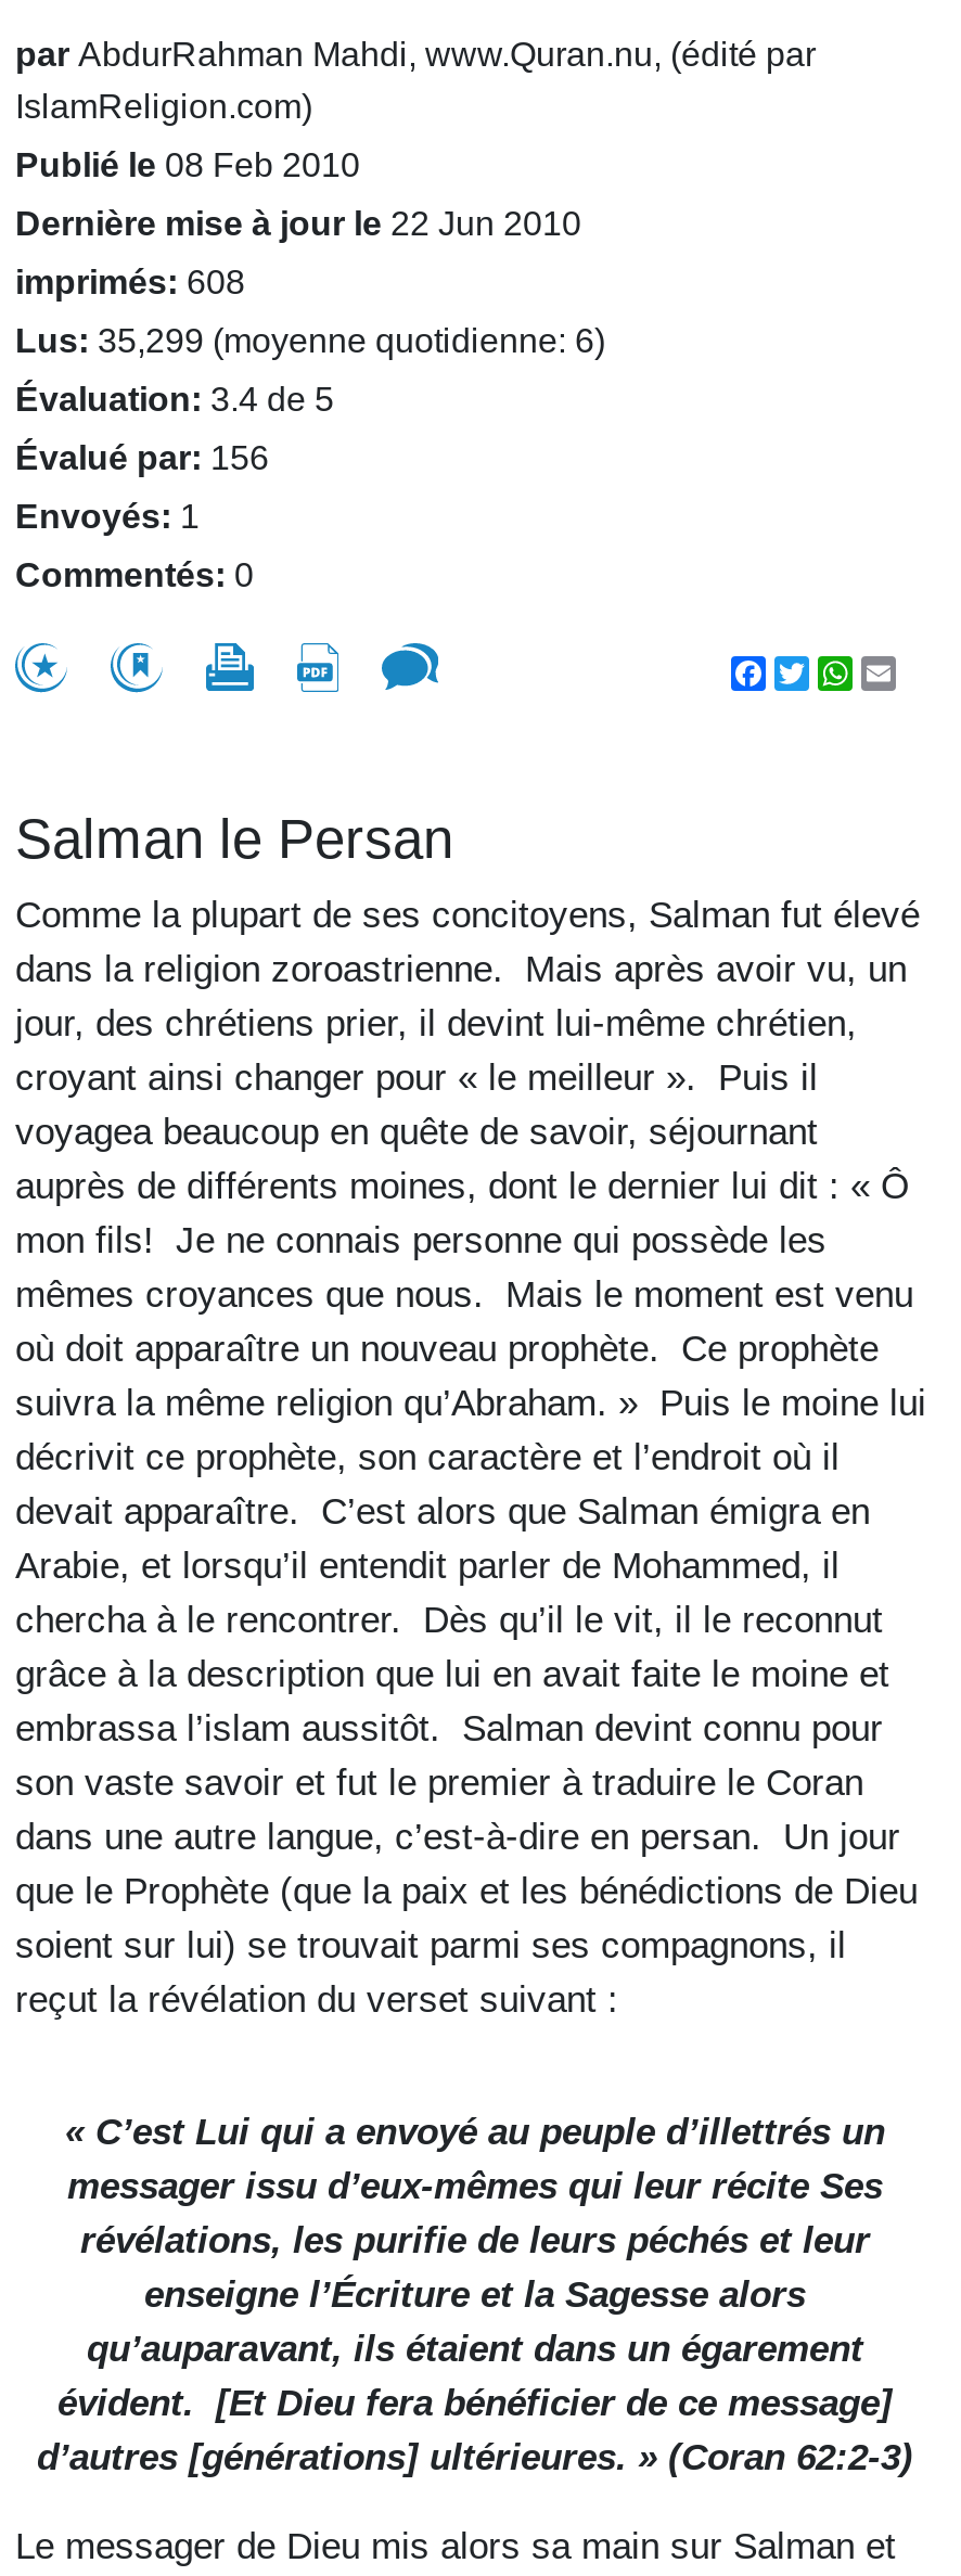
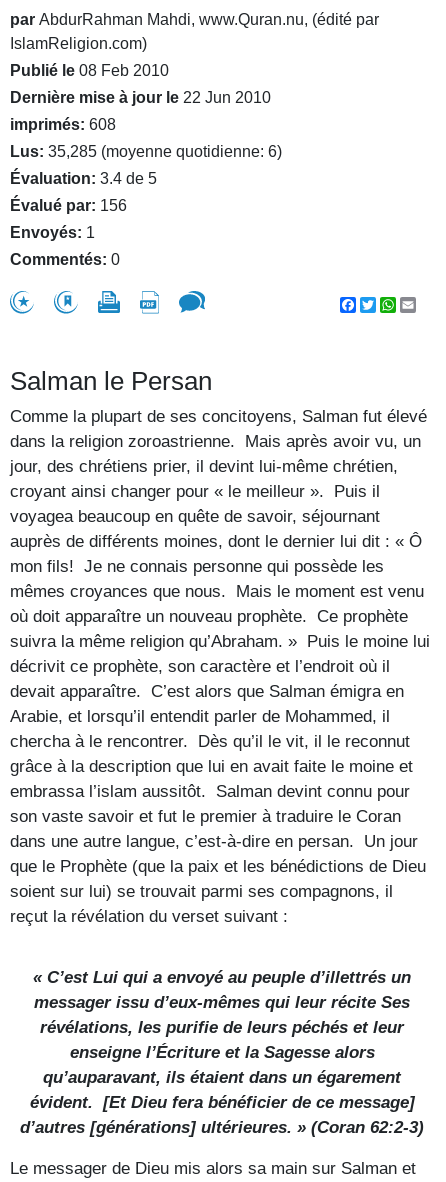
[15,322,605,359] Lus: 35,299 (moyenne quotidienne: 6) -> [10,143,282,160] Lus: 35,285 (moyenne quotidienne: 6)

